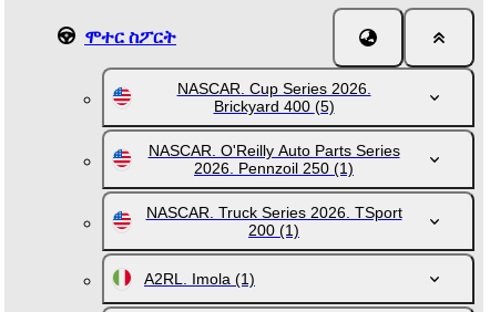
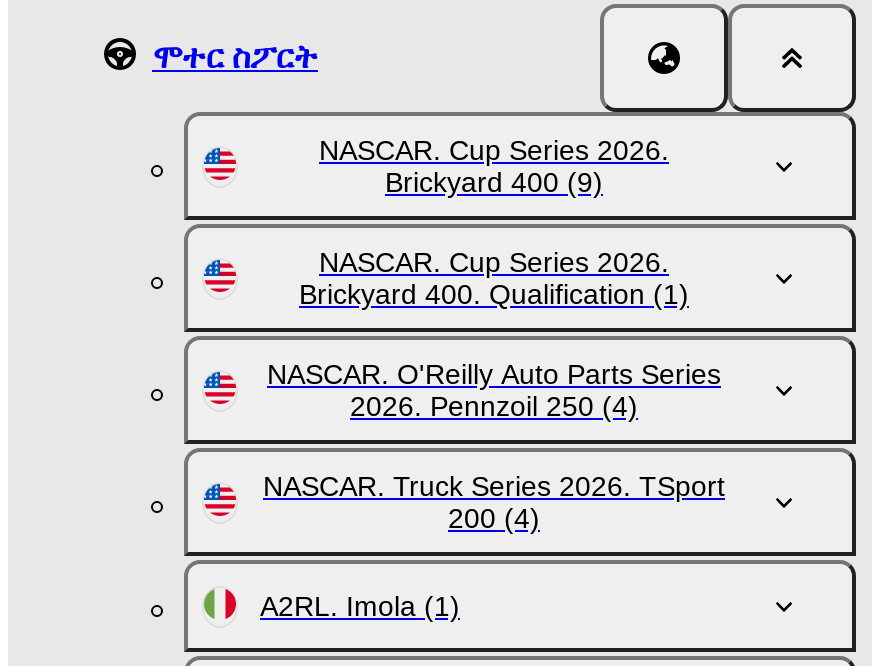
[213,97,334,115] Brickyard 400 (5) -> [299,166,689,310] Brickyard 400 (9) | NASCAR. Cup Series 2026. | Brickyard 400. Qualification (1)
[194,159,354,177] 2026. Pennzoil 250 (1) -> [350,390,638,422] 2026. Pennzoil 250 (4)
[248,221,299,239] 200 (1) -> [448,502,540,534] 200 (4)

